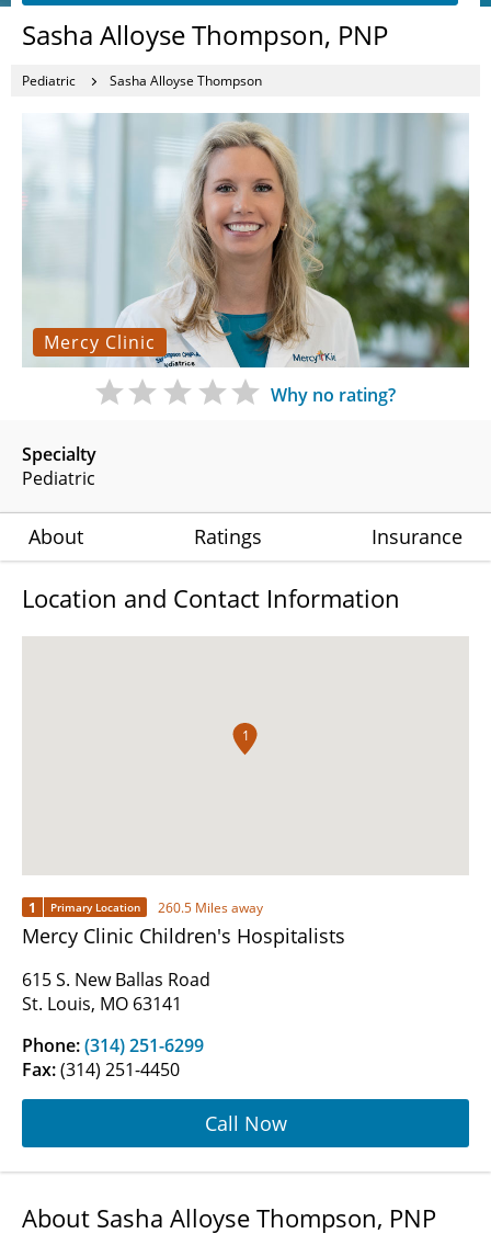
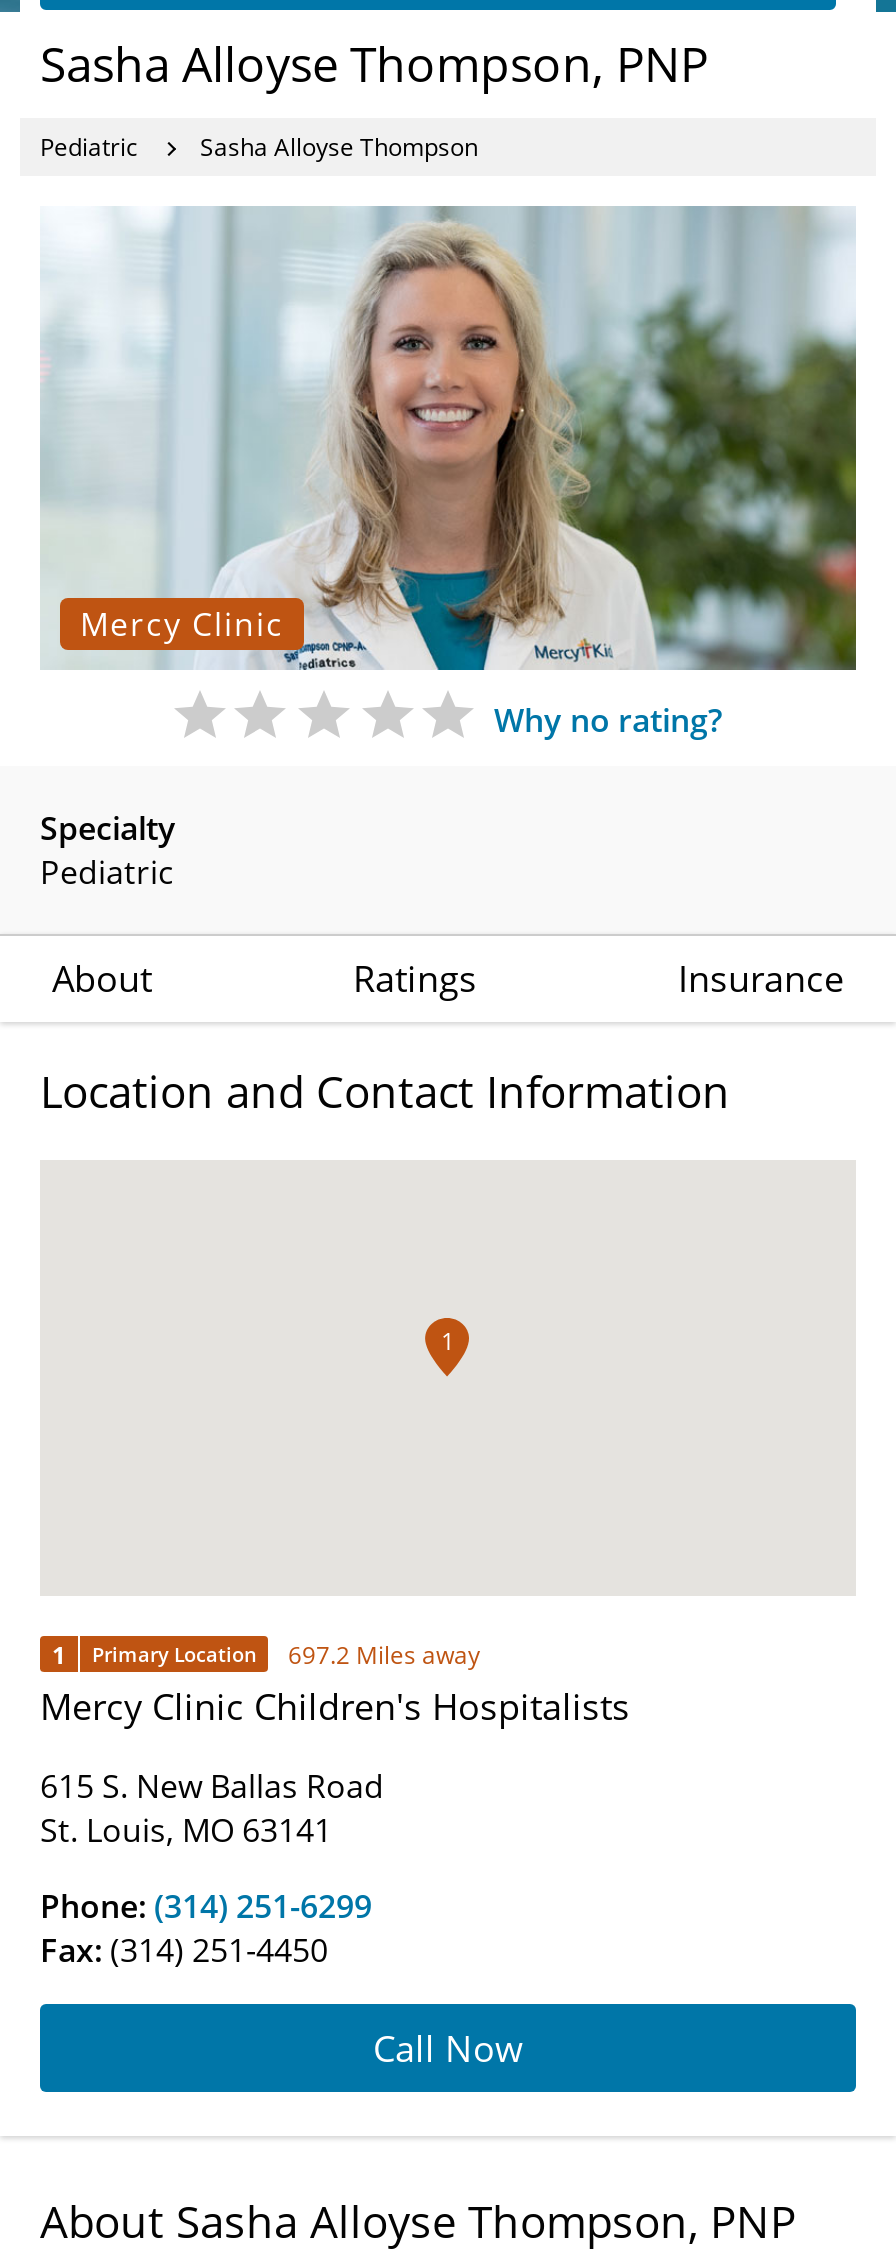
[28,898,263,917] 1 Primary Location 260.5 Miles away -> [52,1637,480,1671] 1 Primary Location 697.2 Miles away

